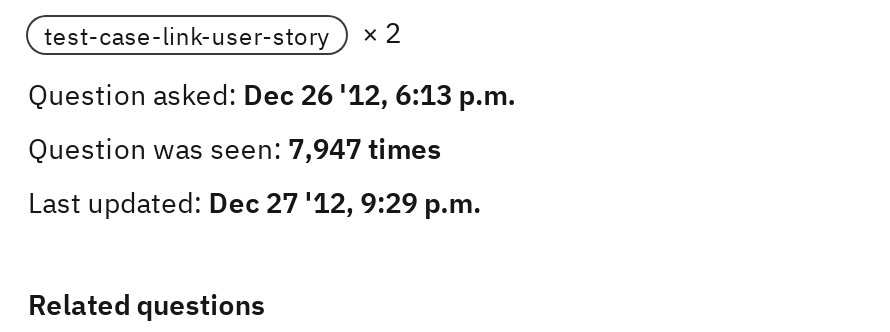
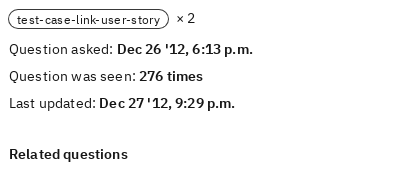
[28,131,442,167] Question was seen: 7,947 times -> [9,67,203,85] Question was seen: 276 times

